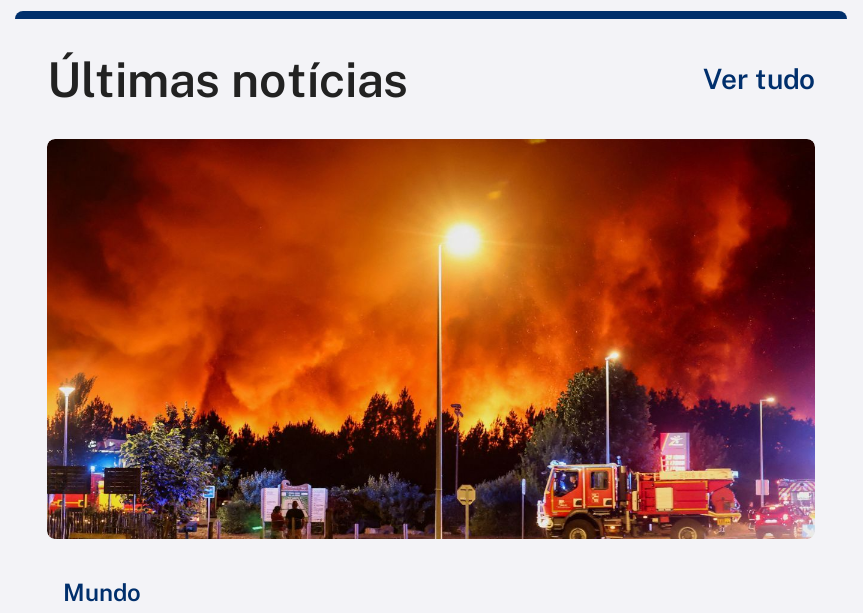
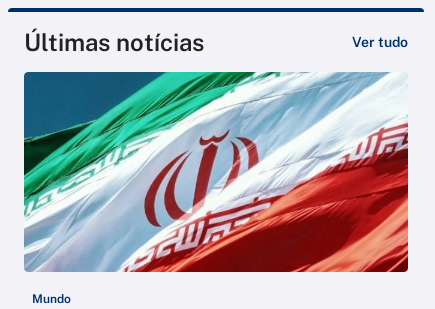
[45,137,817,541] [image] -> [23,71,409,273] [image]

